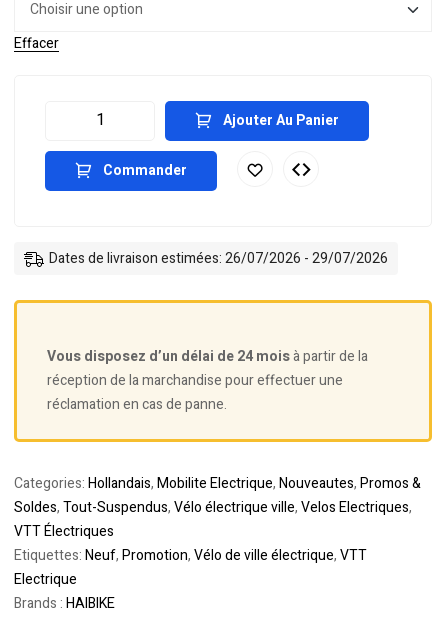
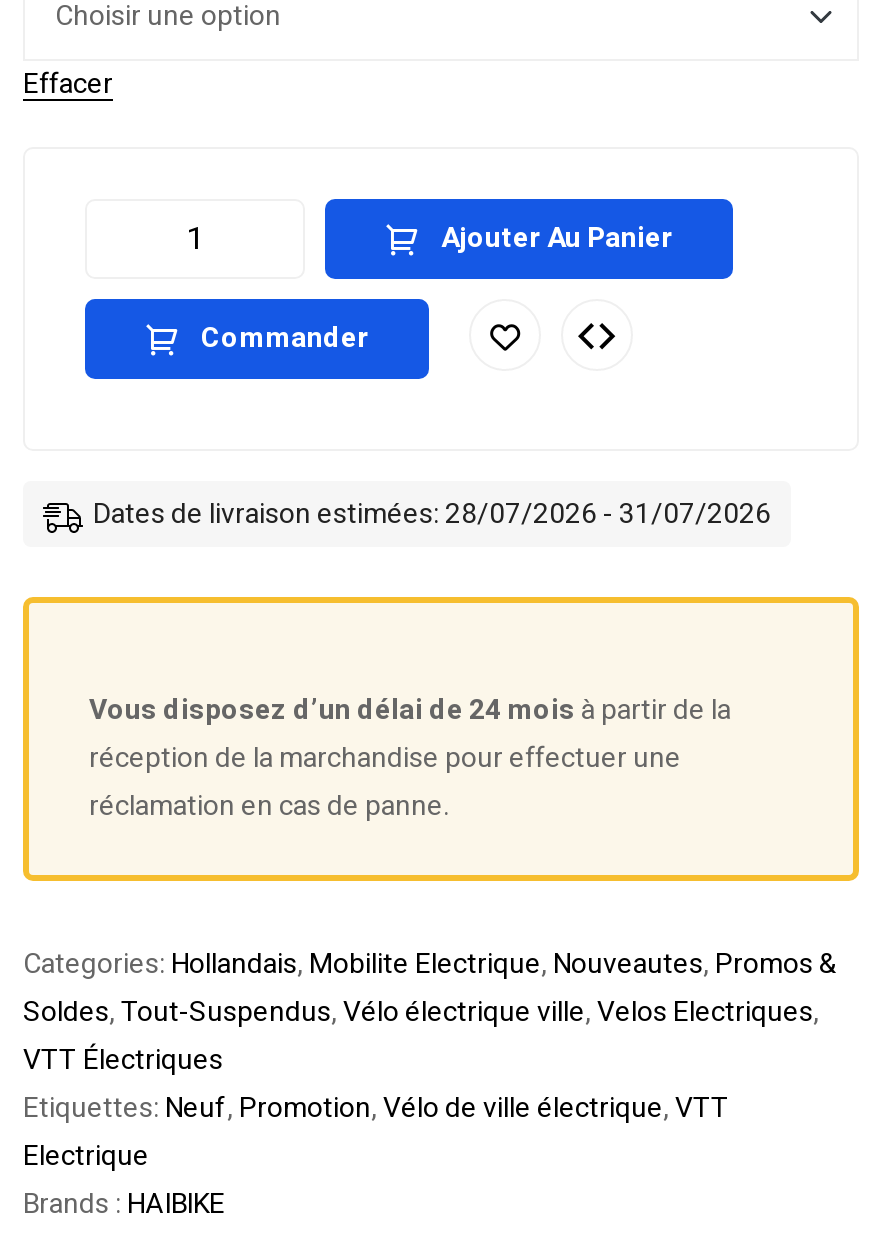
[49,248,388,269] Dates de livraison estimées: 26/07/2026 - 29/07/2026 -> [93,494,771,536] Dates de livraison estimées: 28/07/2026 - 31/07/2026

